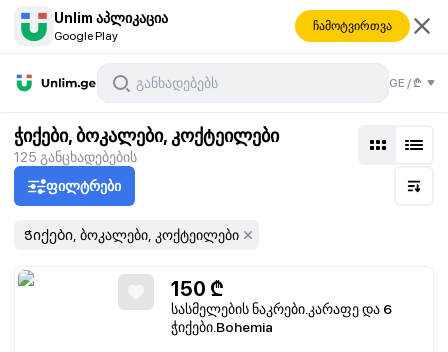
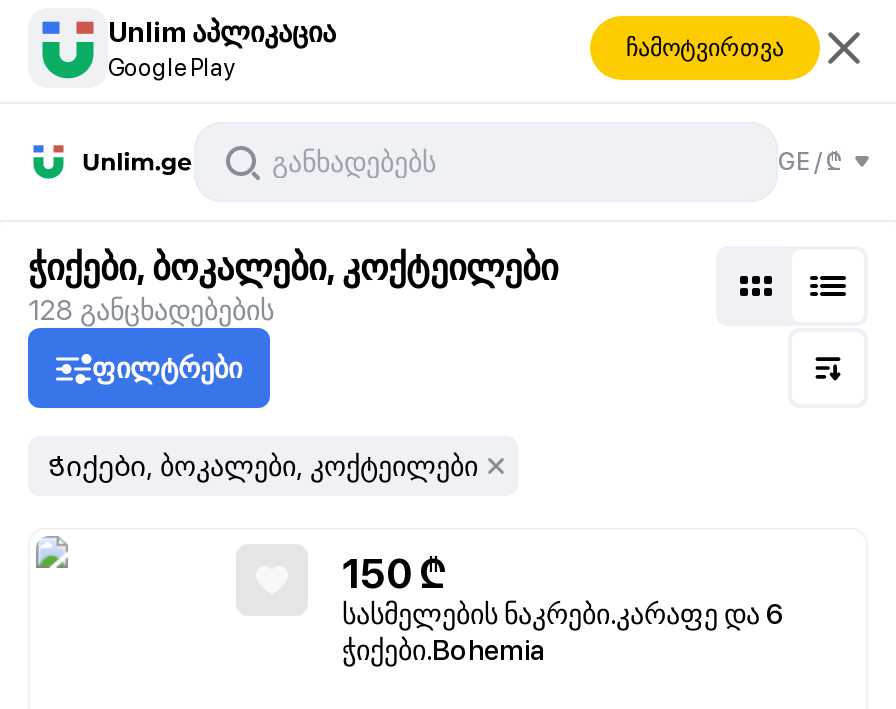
[14,149,137,165] 125 განცხადებების -> [28,294,274,326] 128 განცხადებების

